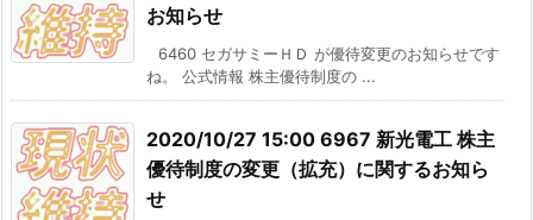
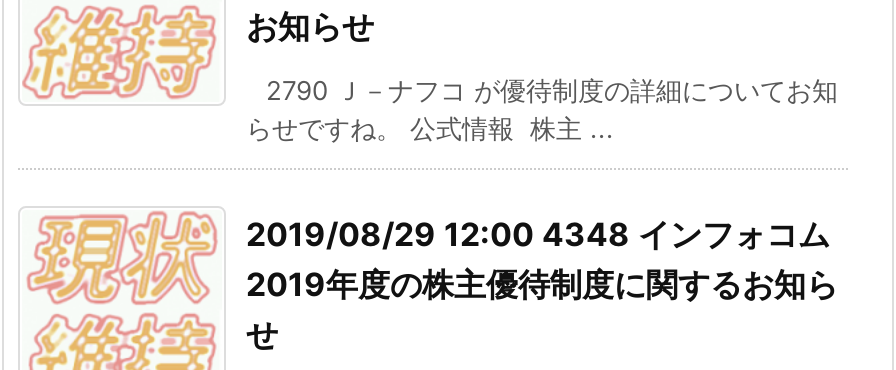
[146,44,500,85] 6460 セガサミーＨＤ が優待変更のお知らせです | ね。 公式情報 株主優待制度の ... -> [246,74,838,144] 2790 Ｊ－ナフコ が優待制度の詳細についてお知 | らせですね。 公式情報 株主 ...
[146,127,495,181] 2020/10/27 15:00 6967 新光電工 株主 | 優待制度の変更（拡充）に関するお知ら -> [246,214,838,304] 2019/08/29 12:00 4348 インフォコム | 2019年度の株主優待制度に関するお知ら

